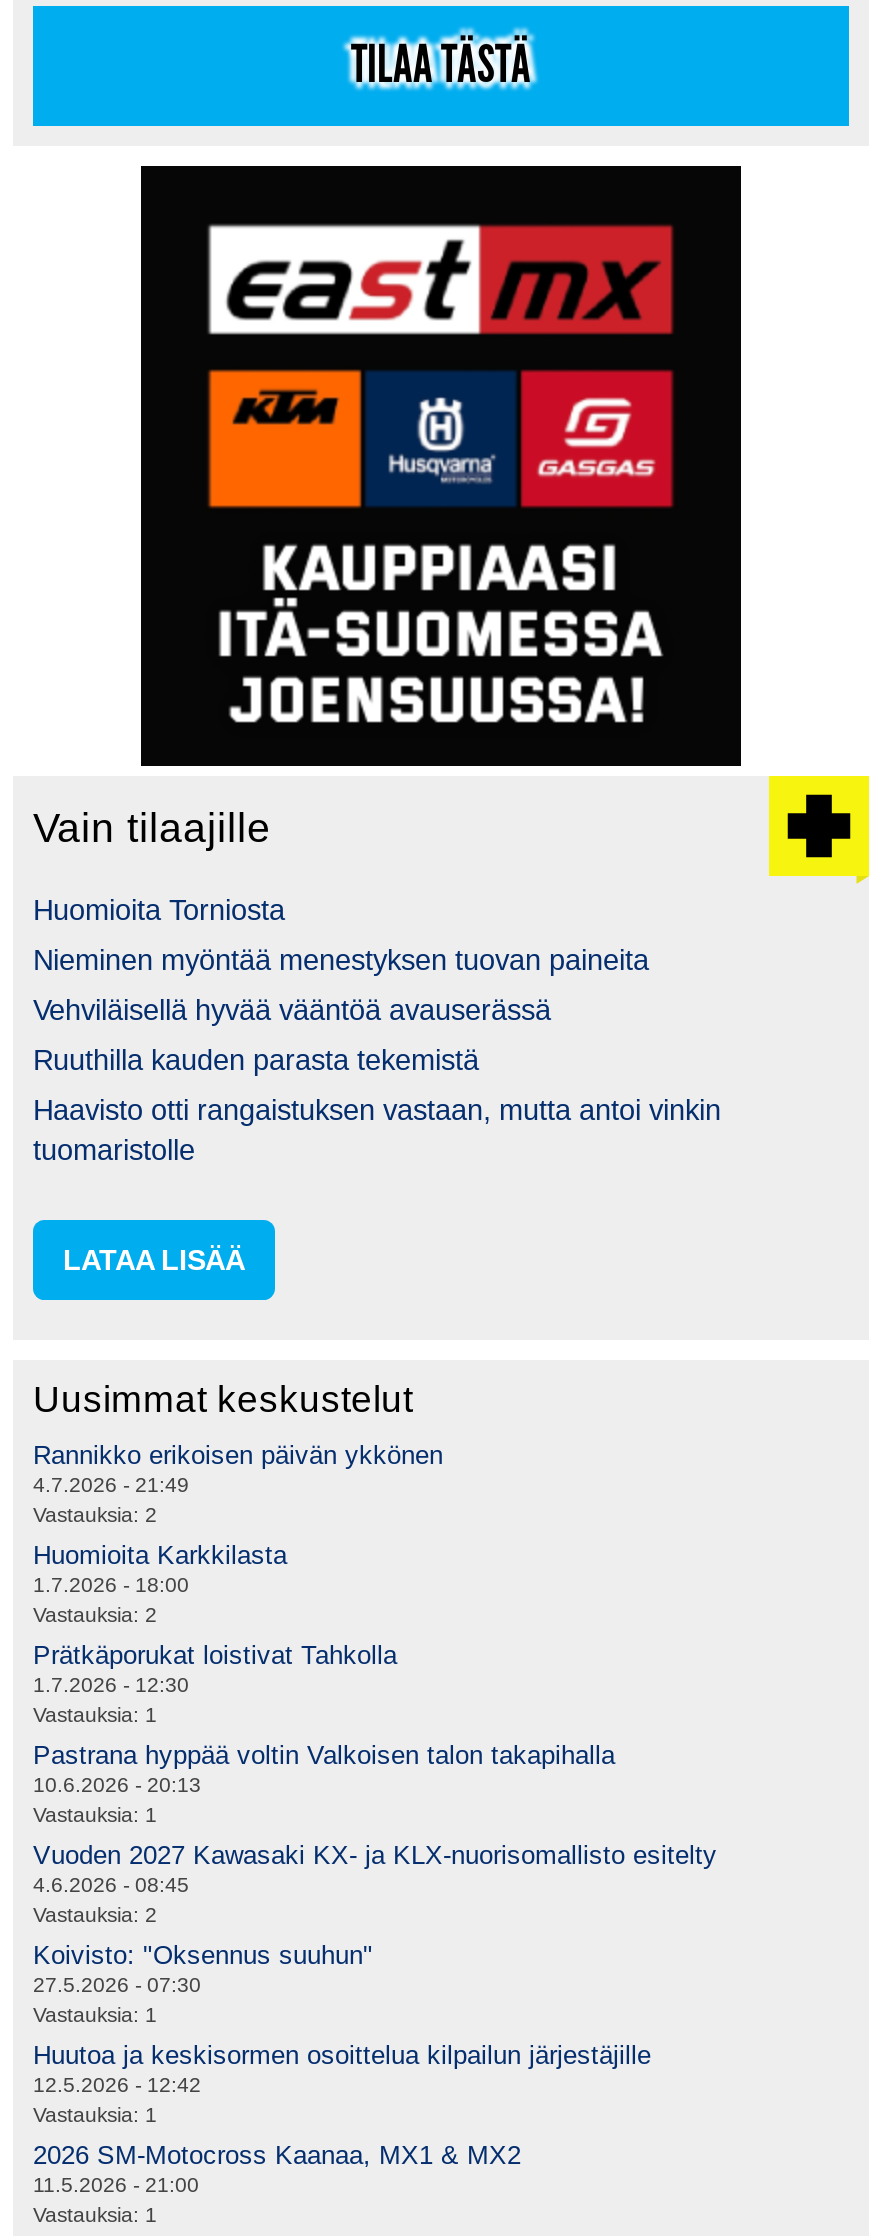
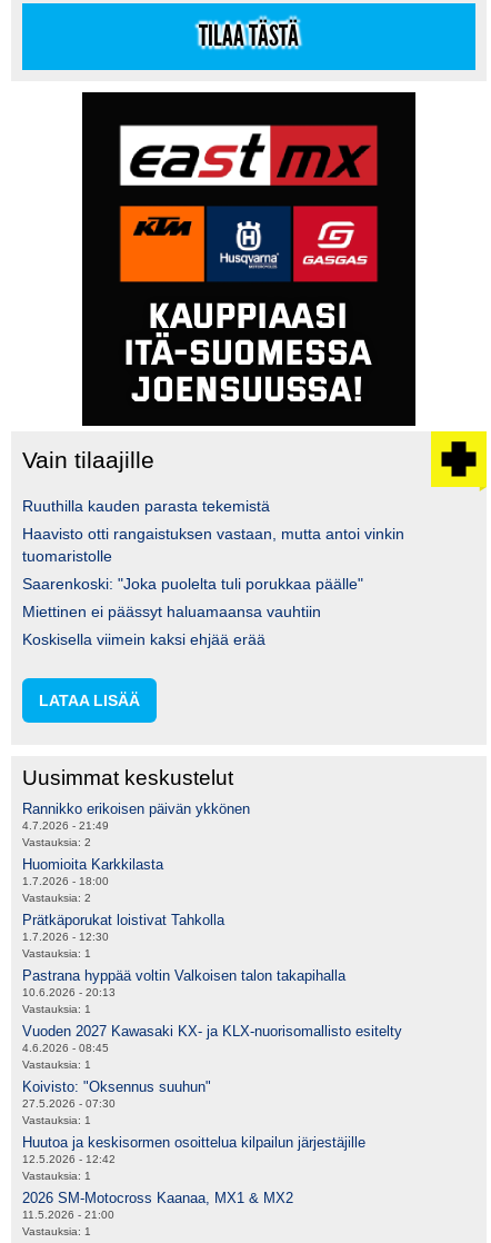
[33,895,649,1027] Huomioita Torniosta | Nieminen myöntää menestyksen tuovan paineita | Vehviläisellä hyvää vääntöä avauserässä -> none
moved [33,1045,721,1167] -> [22,497,404,565]: Ruuthilla kauden parasta tekemistä | Haavisto otti rangaistuksen vastaan, mutta antoi vinkin | tuomaristolle
none -> [22,575,363,649] Saarenkoski: "Joka puolelta tuli porukkaa päälle" | Miettinen ei päässyt haluamaansa vauhtiin | Koskisella viimein kaksi ehjää erää
[33,1905,157,1927] Vastauksia: 2 -> [22,1059,91,1071] Vastauksia: 1

